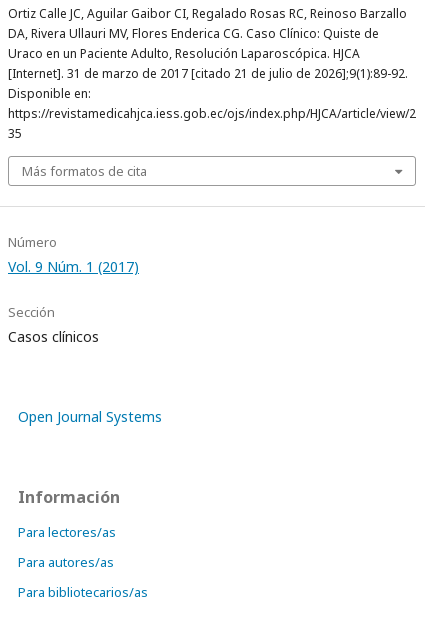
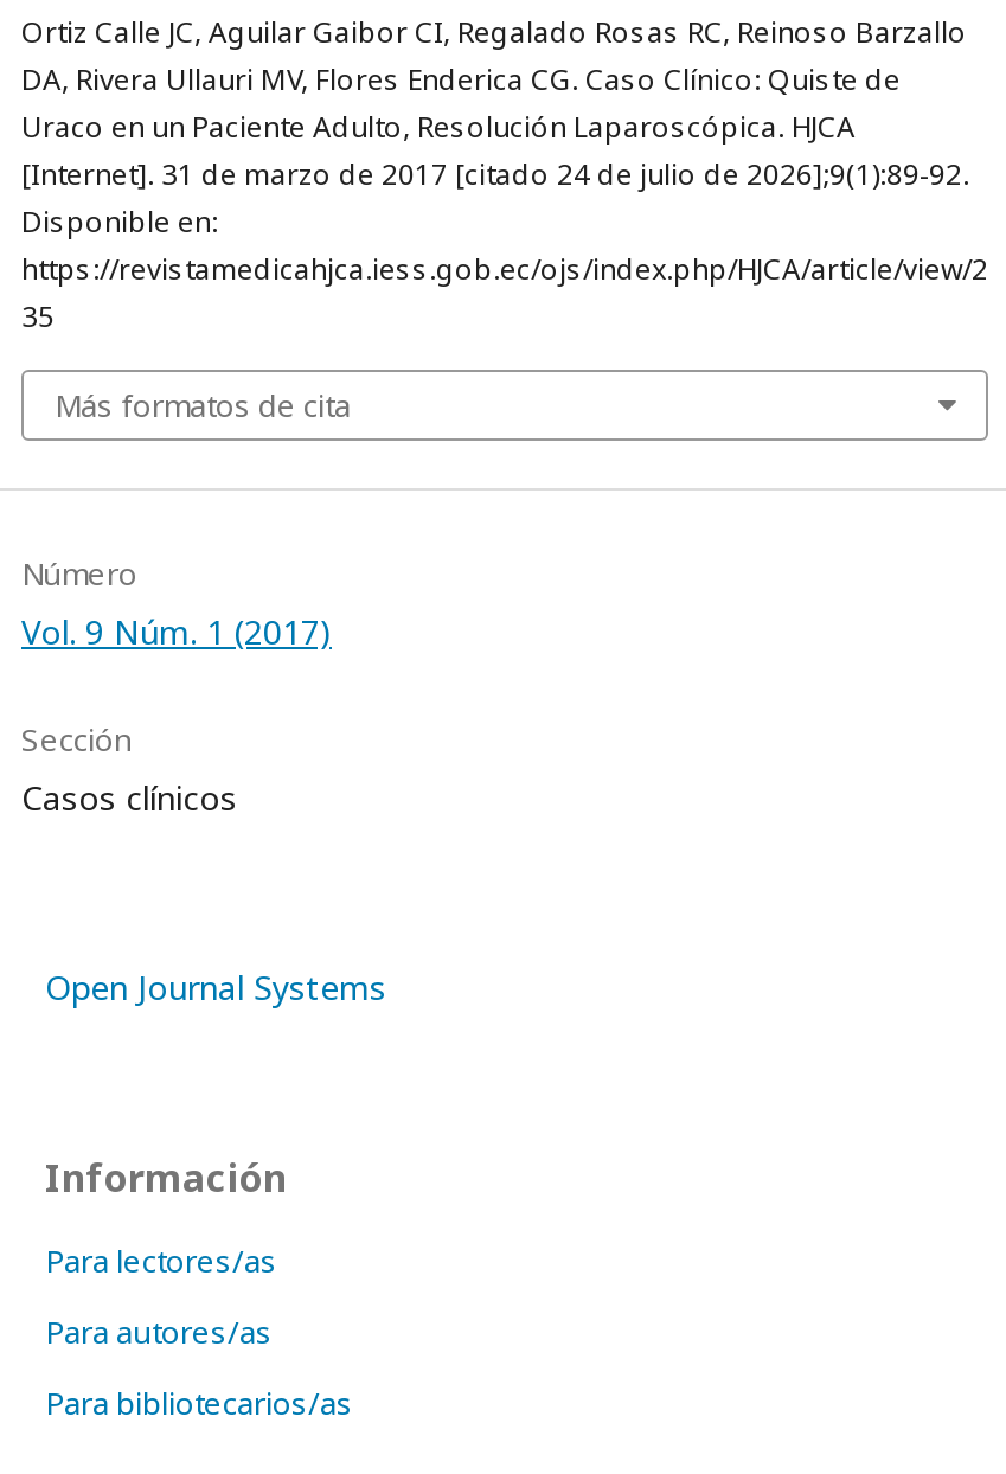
[8,64,408,81] [Internet]. 31 de marzo de 2017 [citado 21 de julio de 2026];9(1):89-92. -> [21,153,969,193] [Internet]. 31 de marzo de 2017 [citado 24 de julio de 2026];9(1):89-92.

